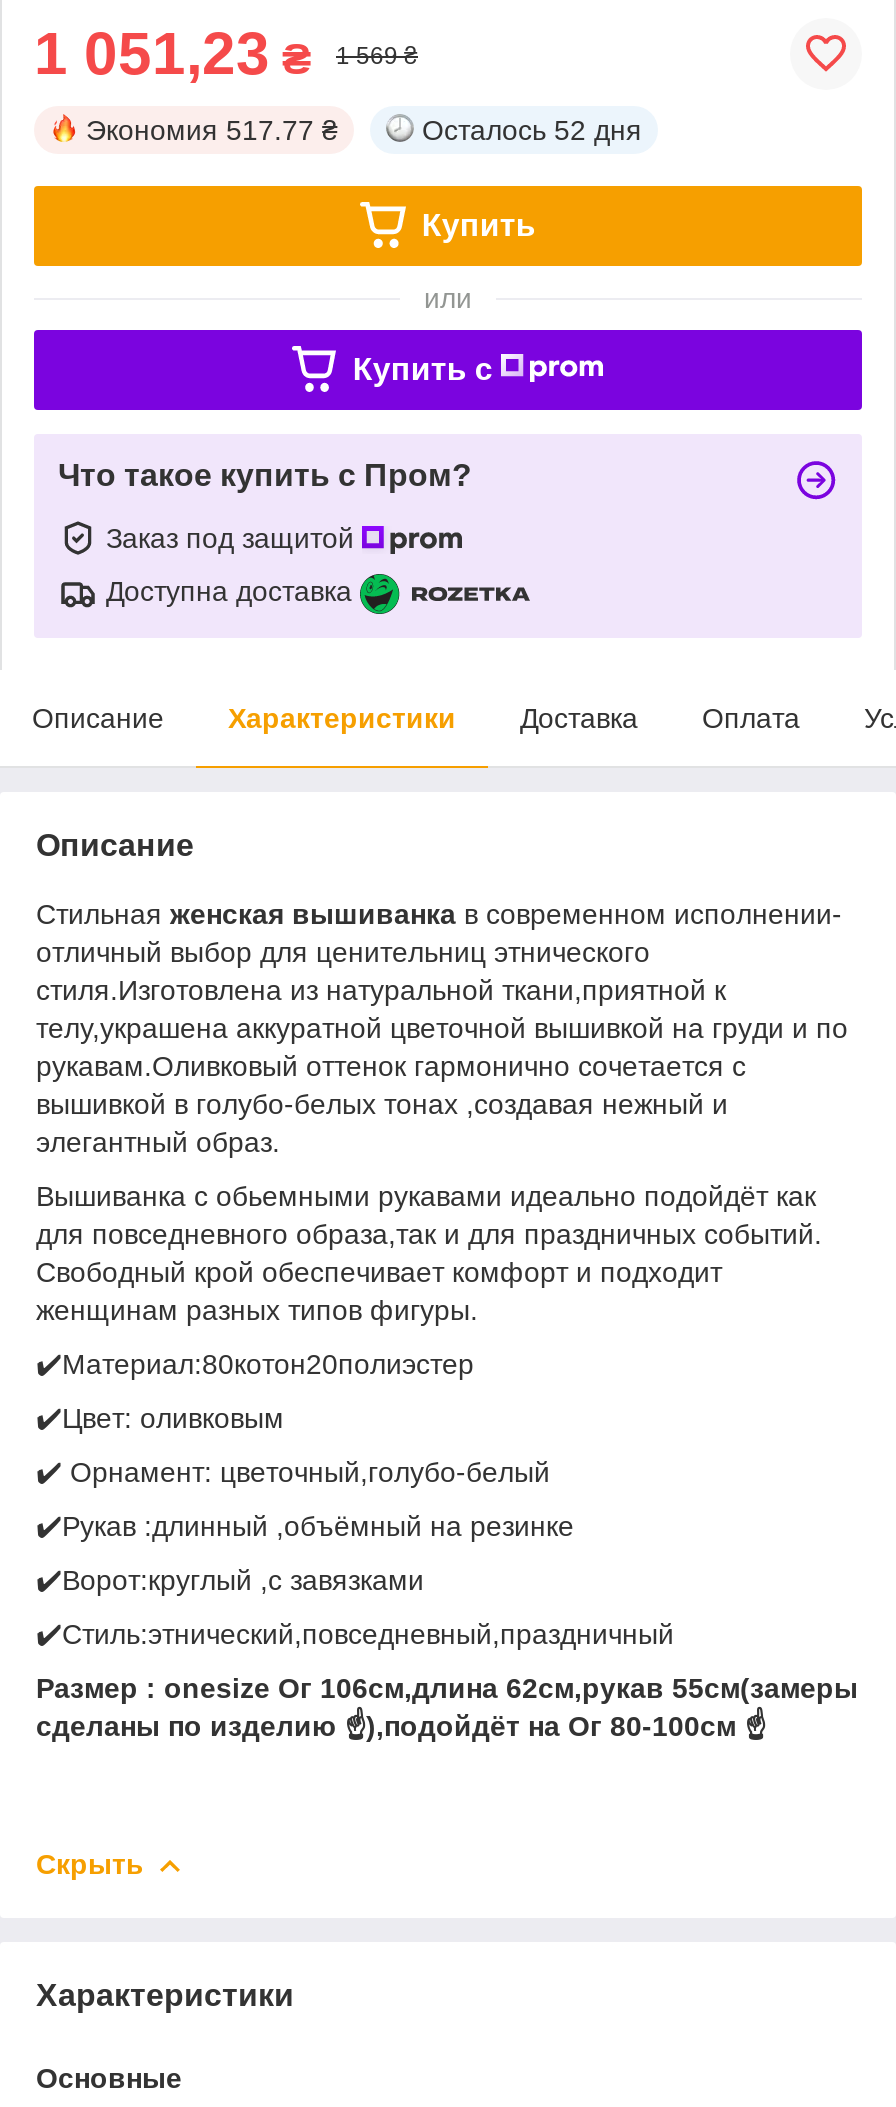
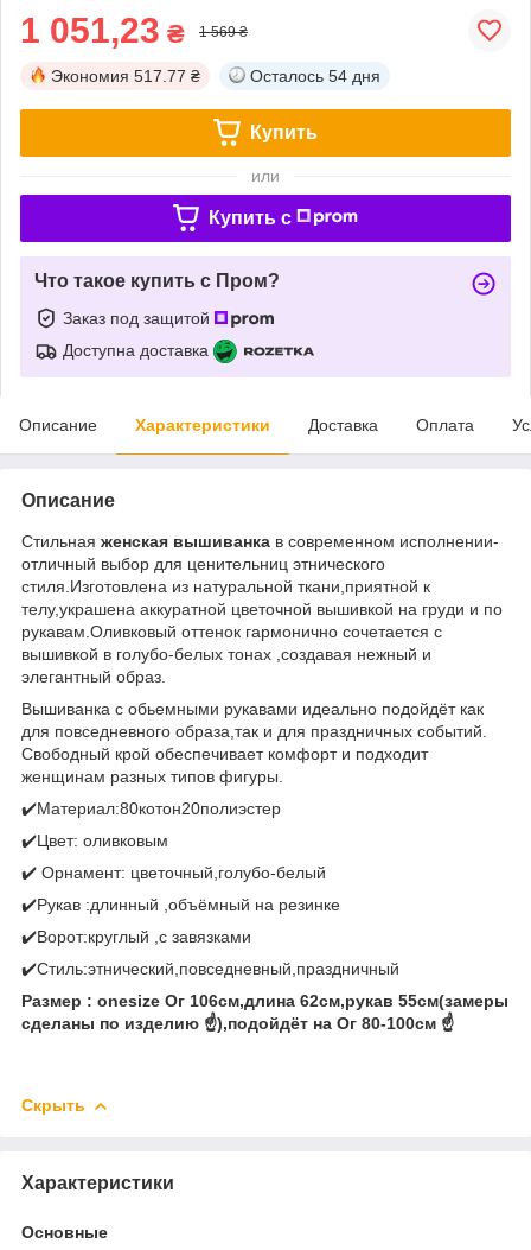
[422,114,642,146] Осталось 52 дня -> [250,66,380,85] Осталось 54 дня

